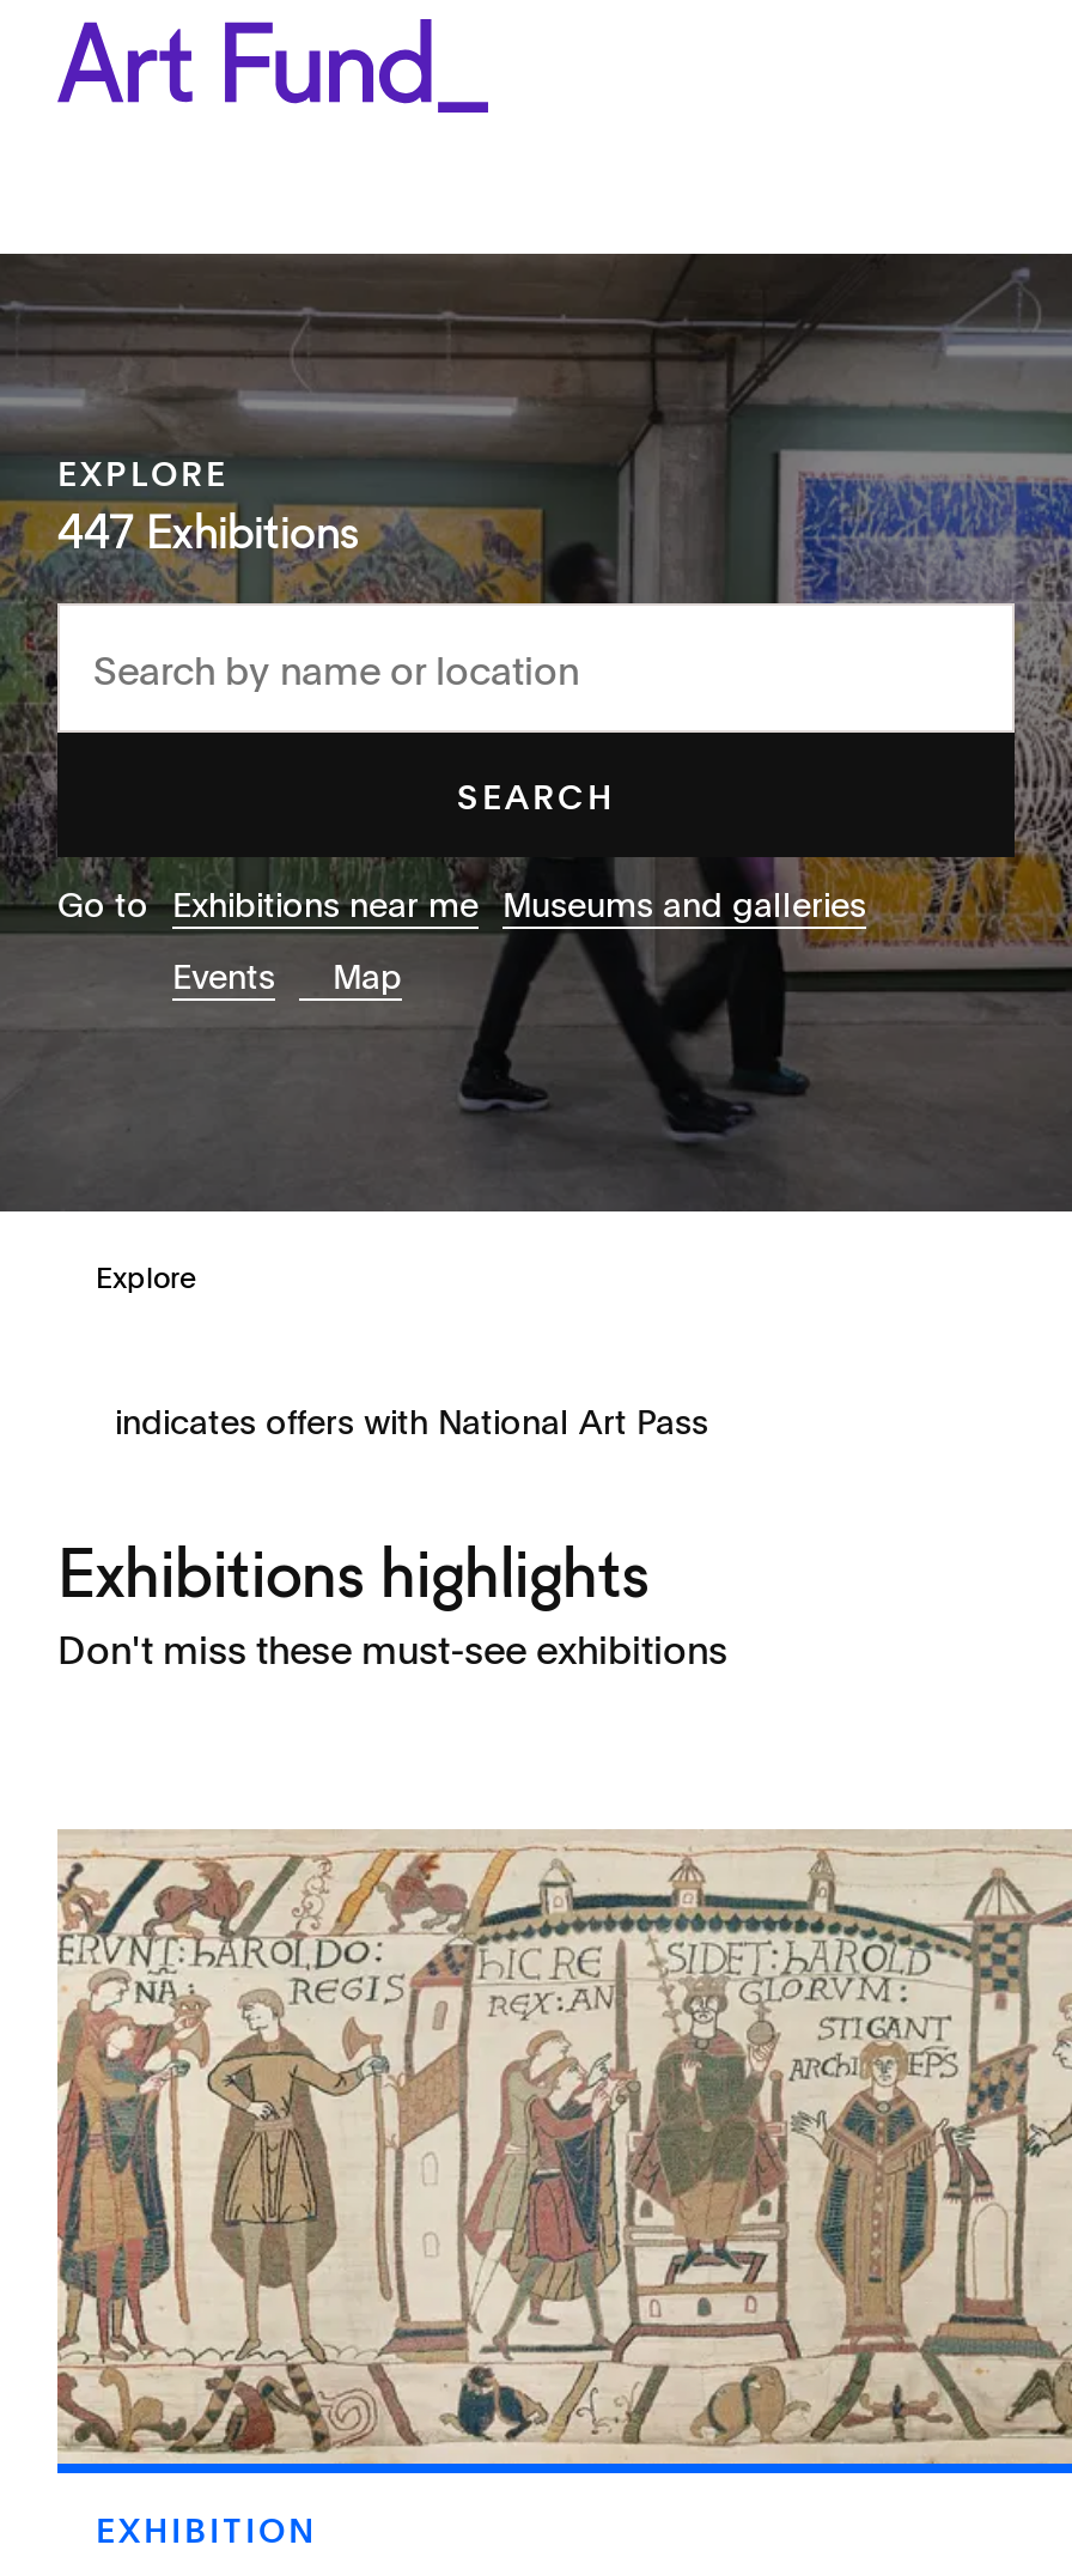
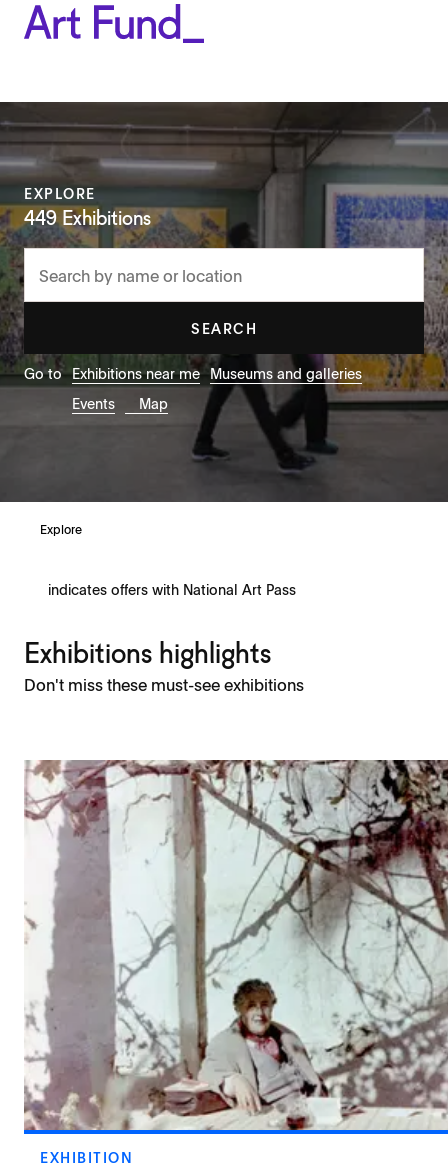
[57,512,359,560] 447 Exhibitions -> [24,210,151,230] 449 Exhibitions
[55,1829,1065,2476] [image] -> [24,759,445,1135] [image]

